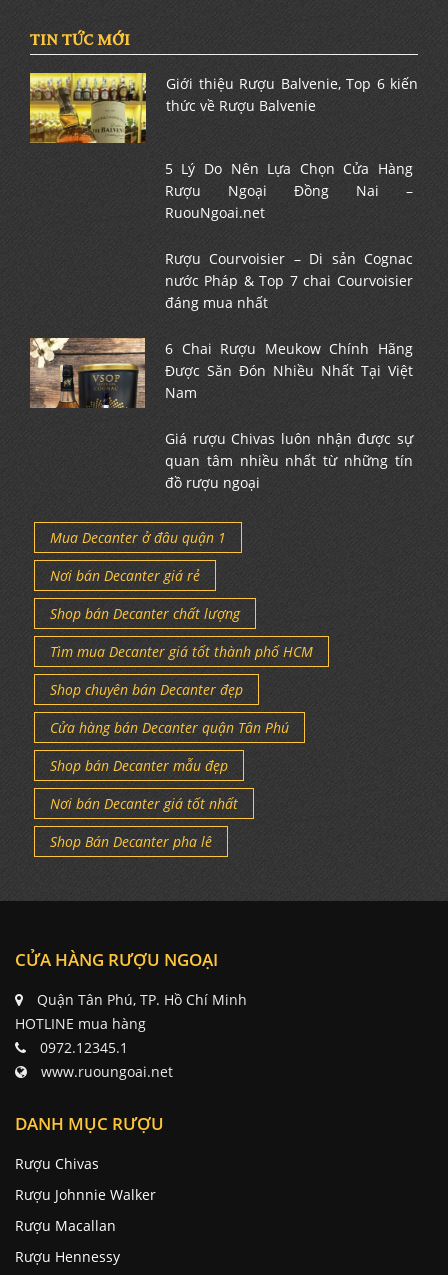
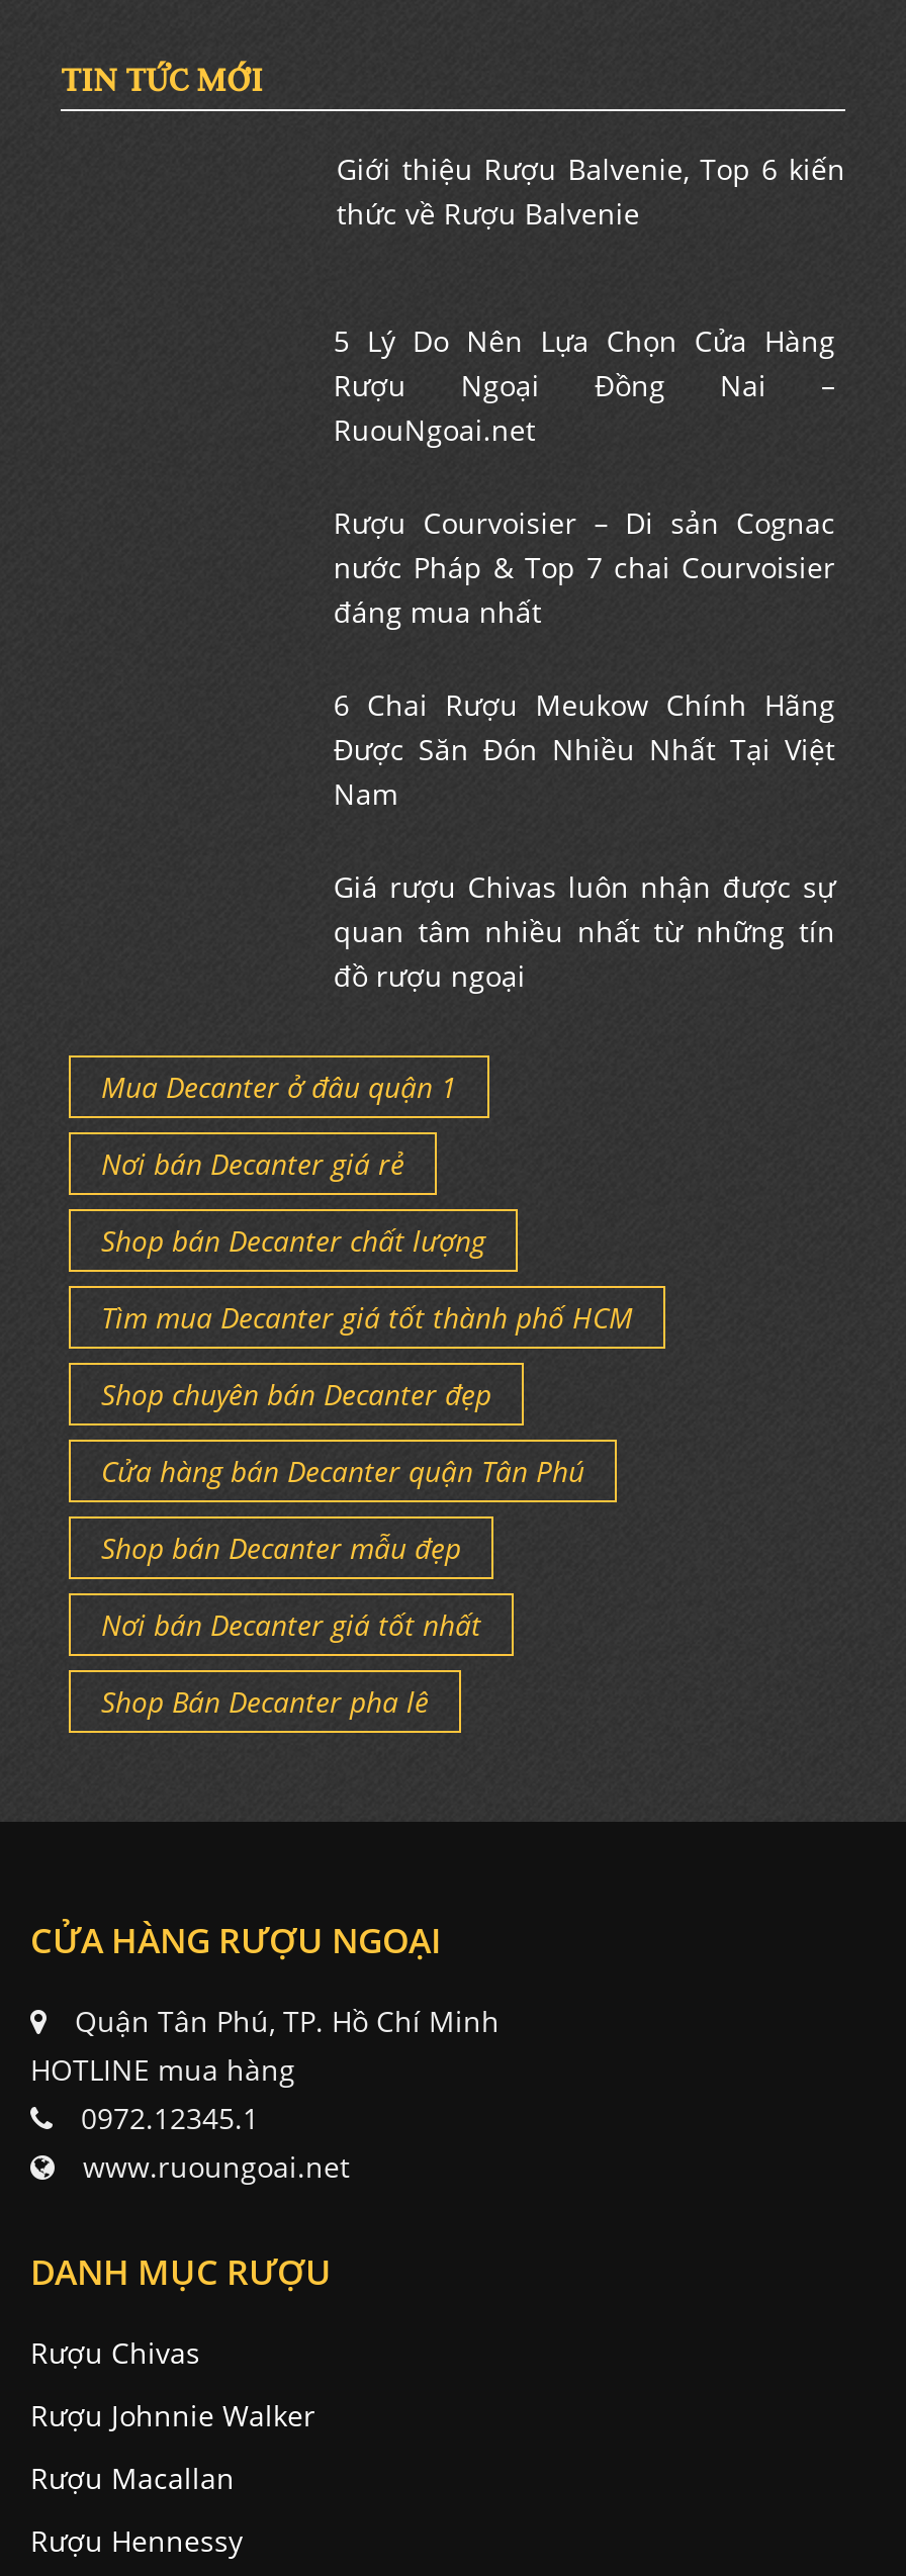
[29,72,147,144] [image] -> none
[29,337,146,409] [image] -> none

